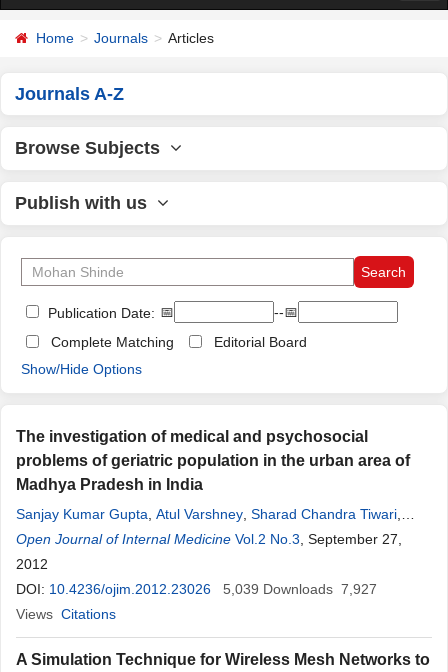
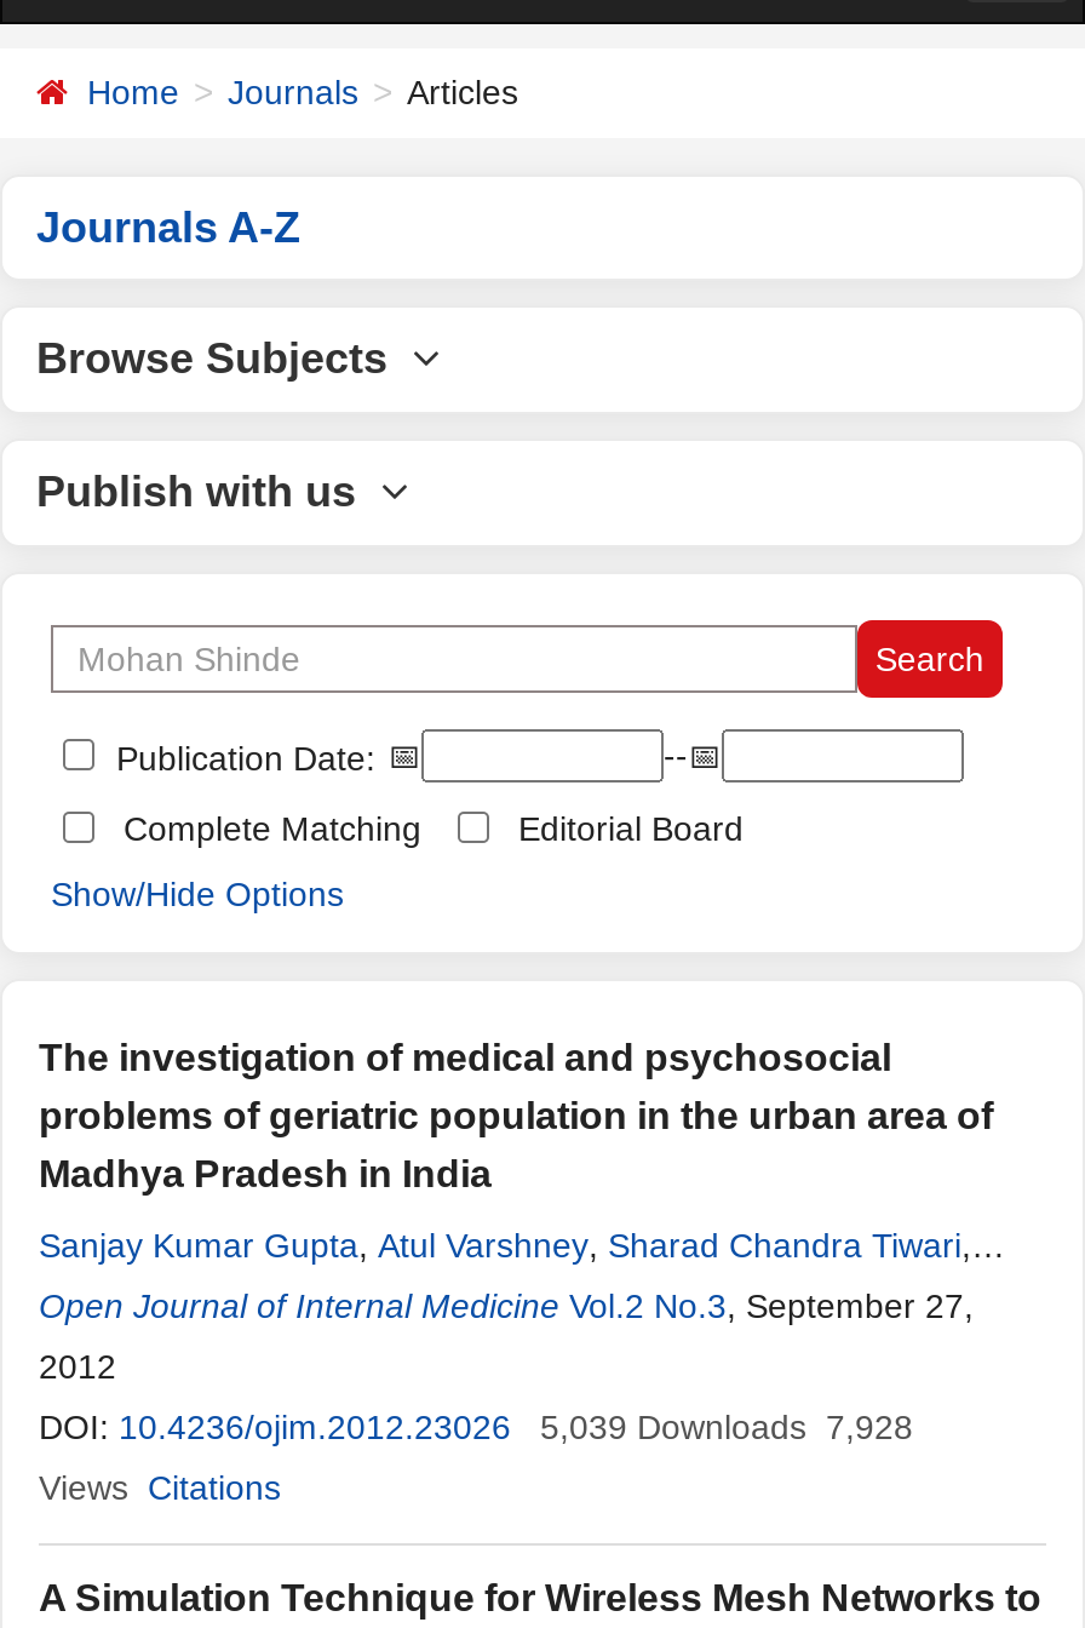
[16,581,377,597] DOI: 10.4236/ojim.2012.23026 5,039 Downloads 7,927 -> [39,1408,913,1446] DOI: 10.4236/ojim.2012.23026 5,039 Downloads 7,928

